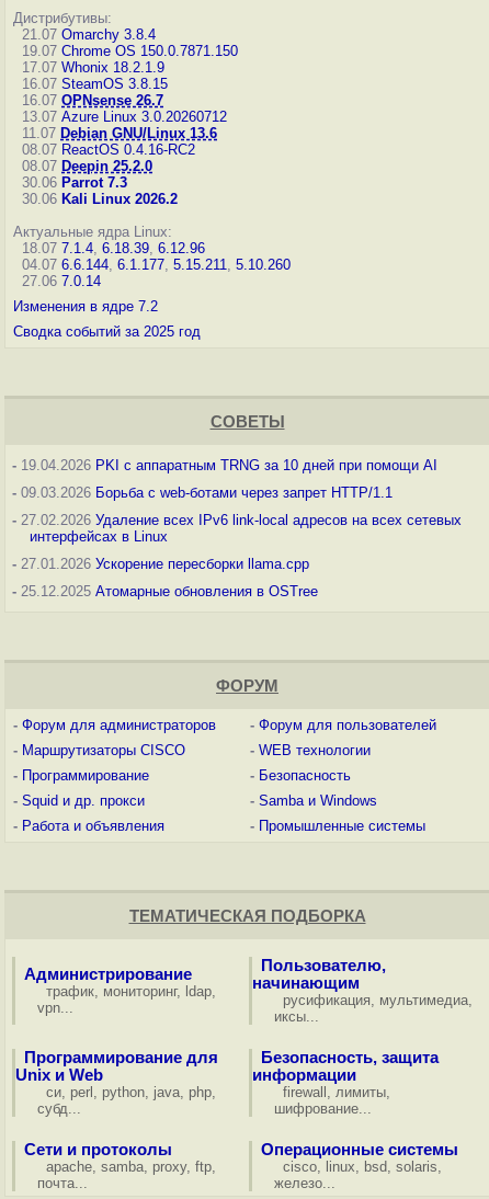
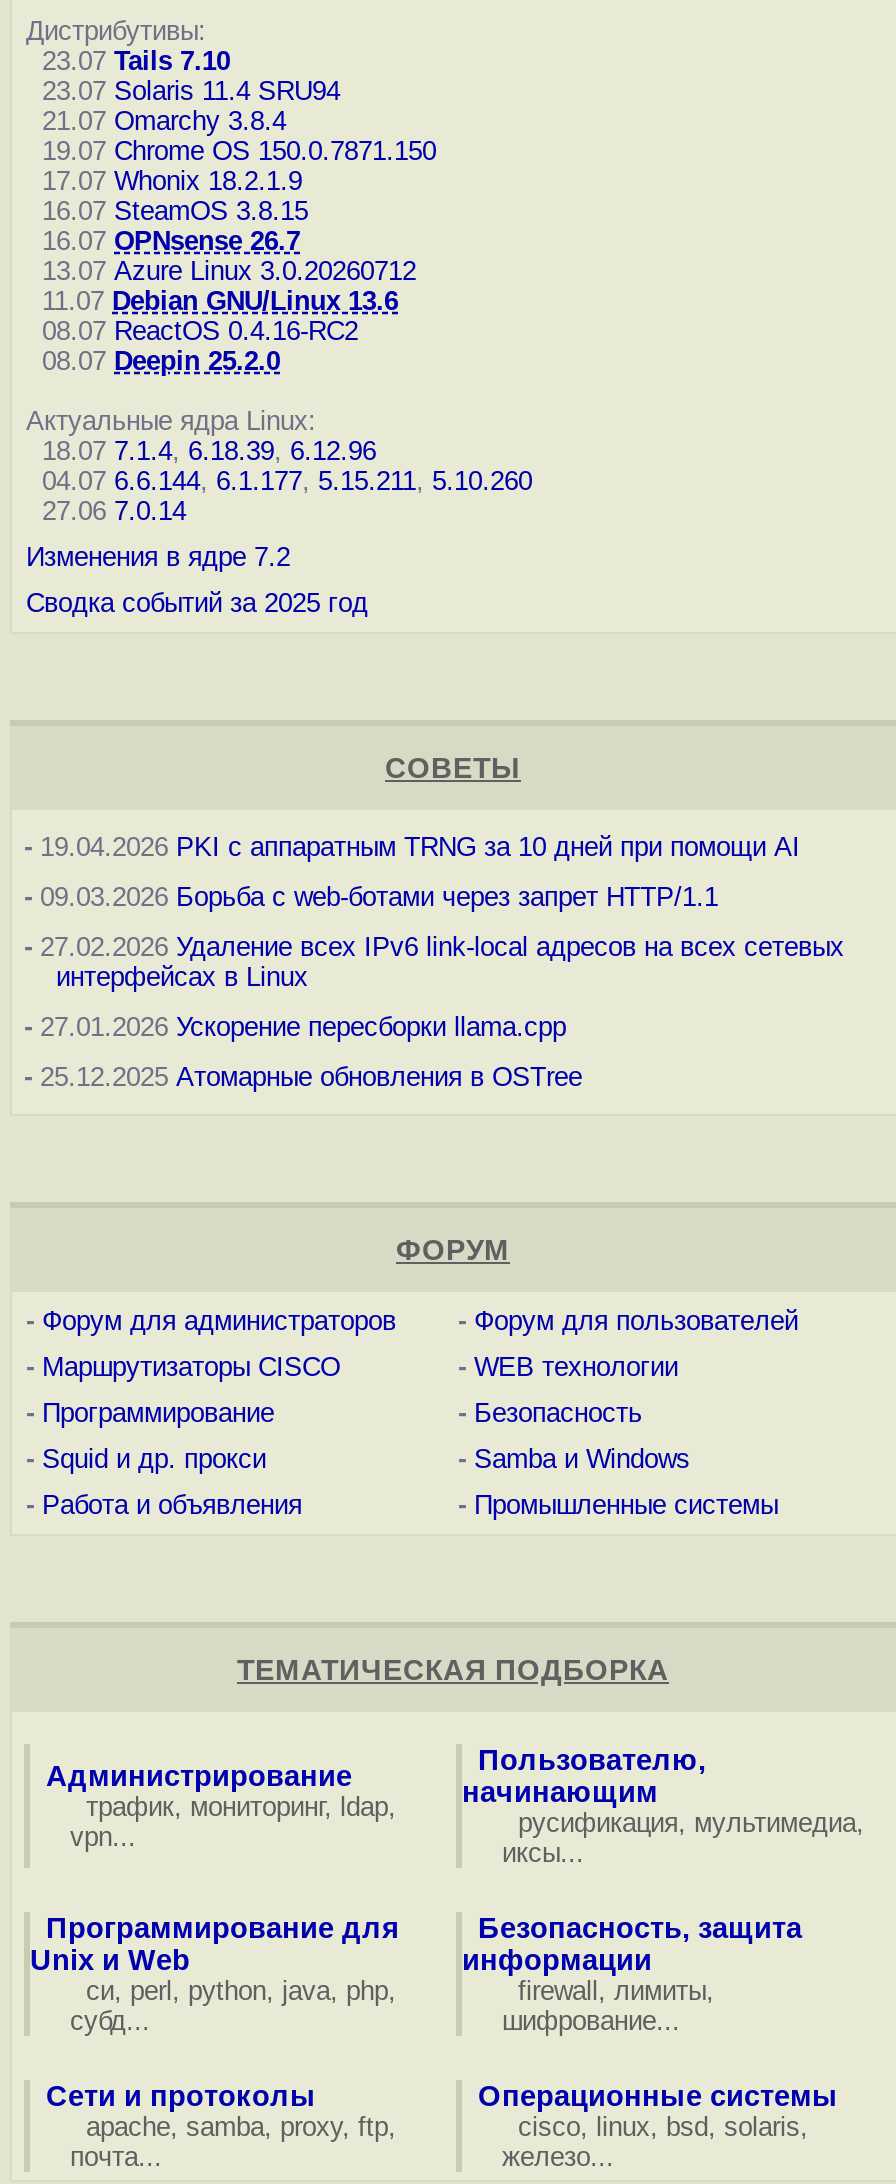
none -> [26,46,340,106] 23.07 Tails 7.10 | 23.07 Solaris 11.4 SRU94
moved [13,26,238,174] -> [26,106,436,376]: 21.07 Omarchy 3.8.4 | 19.07 Chrome OS 150.0.7871.150 | 17.07 Whonix 18.2.1.9 | ... | 08.07 ReactOS 0.4.16-RC2 | 08.07 Deepin 25.2.0
[13,174,178,207] 30.06 Parrot 7.3 | 30.06 Kali Linux 2026.2 -> none

